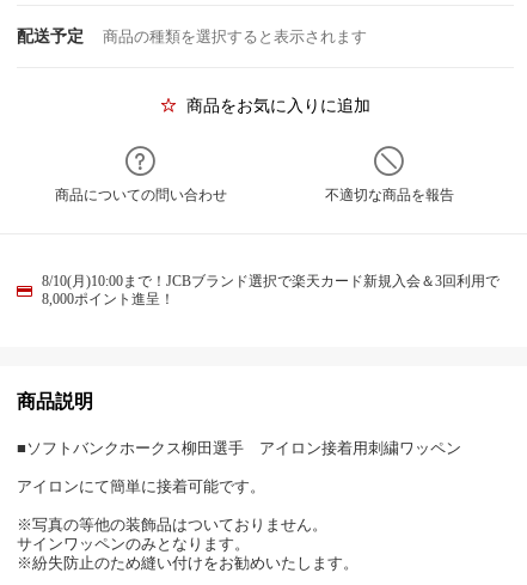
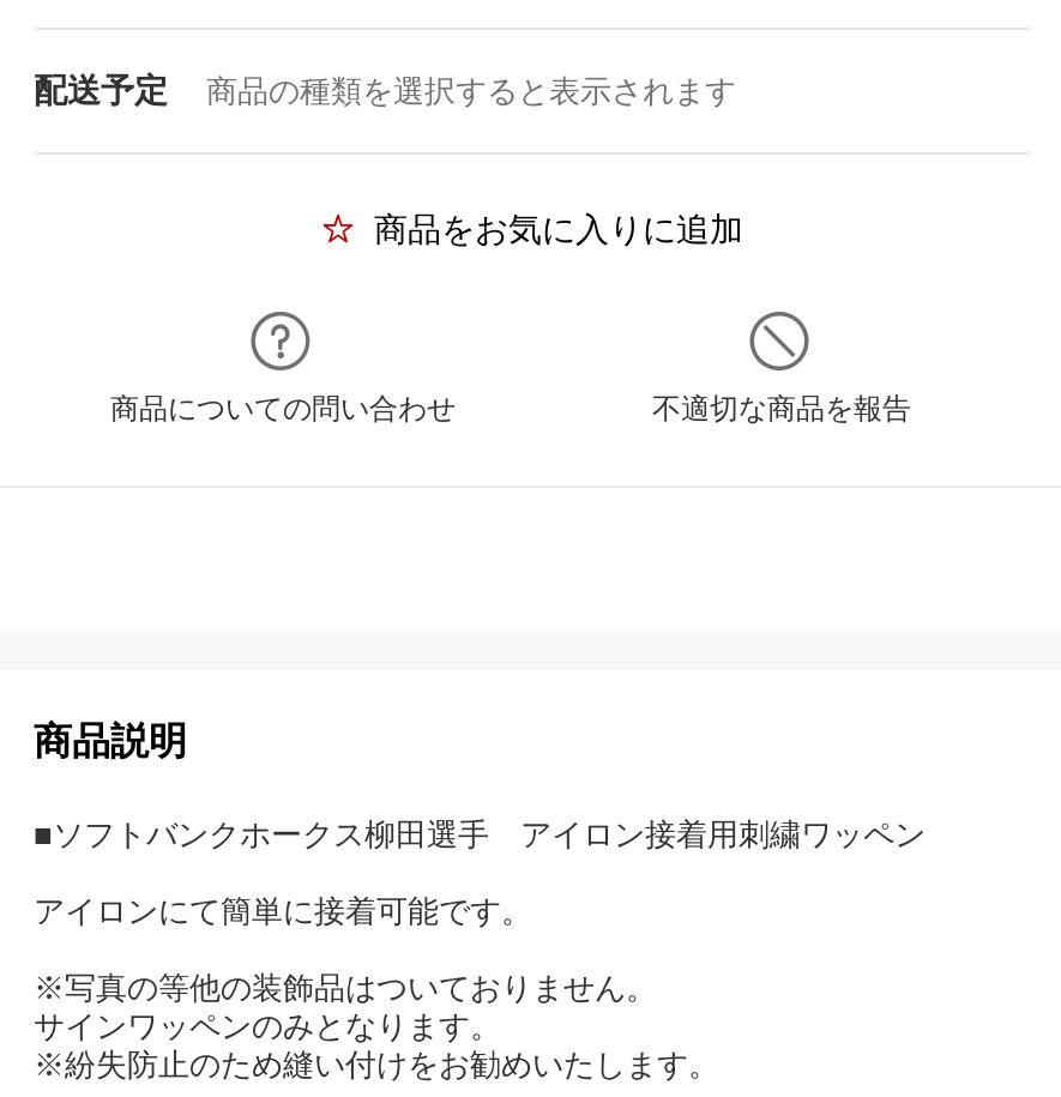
[42,273,500,307] 8/10(月)10:00まで！JCBブランド選択で楽天カード新規入会＆3回利用で | 8,000ポイント進呈！ -> none

